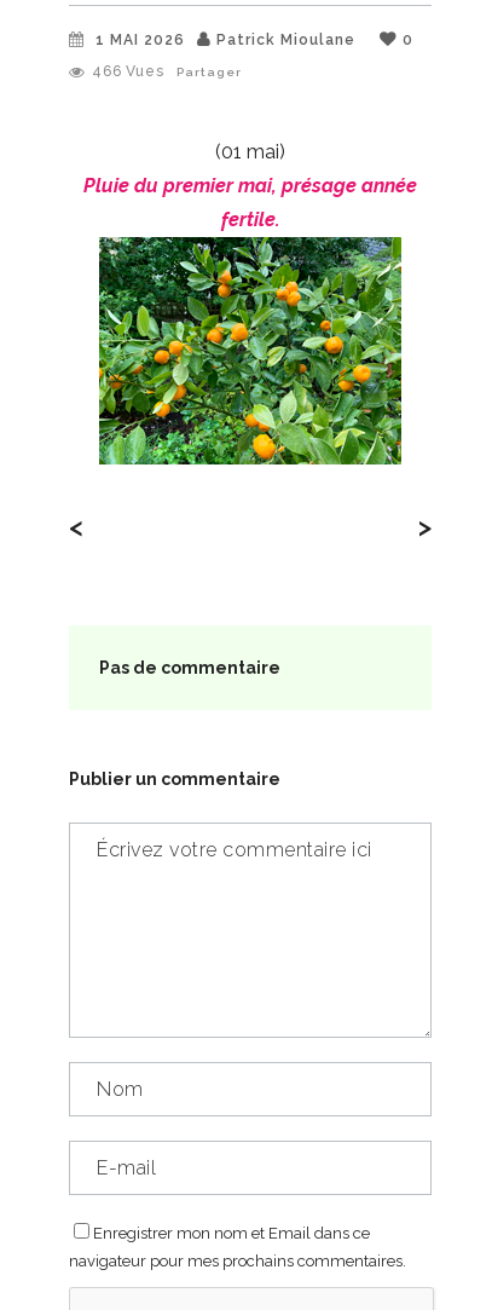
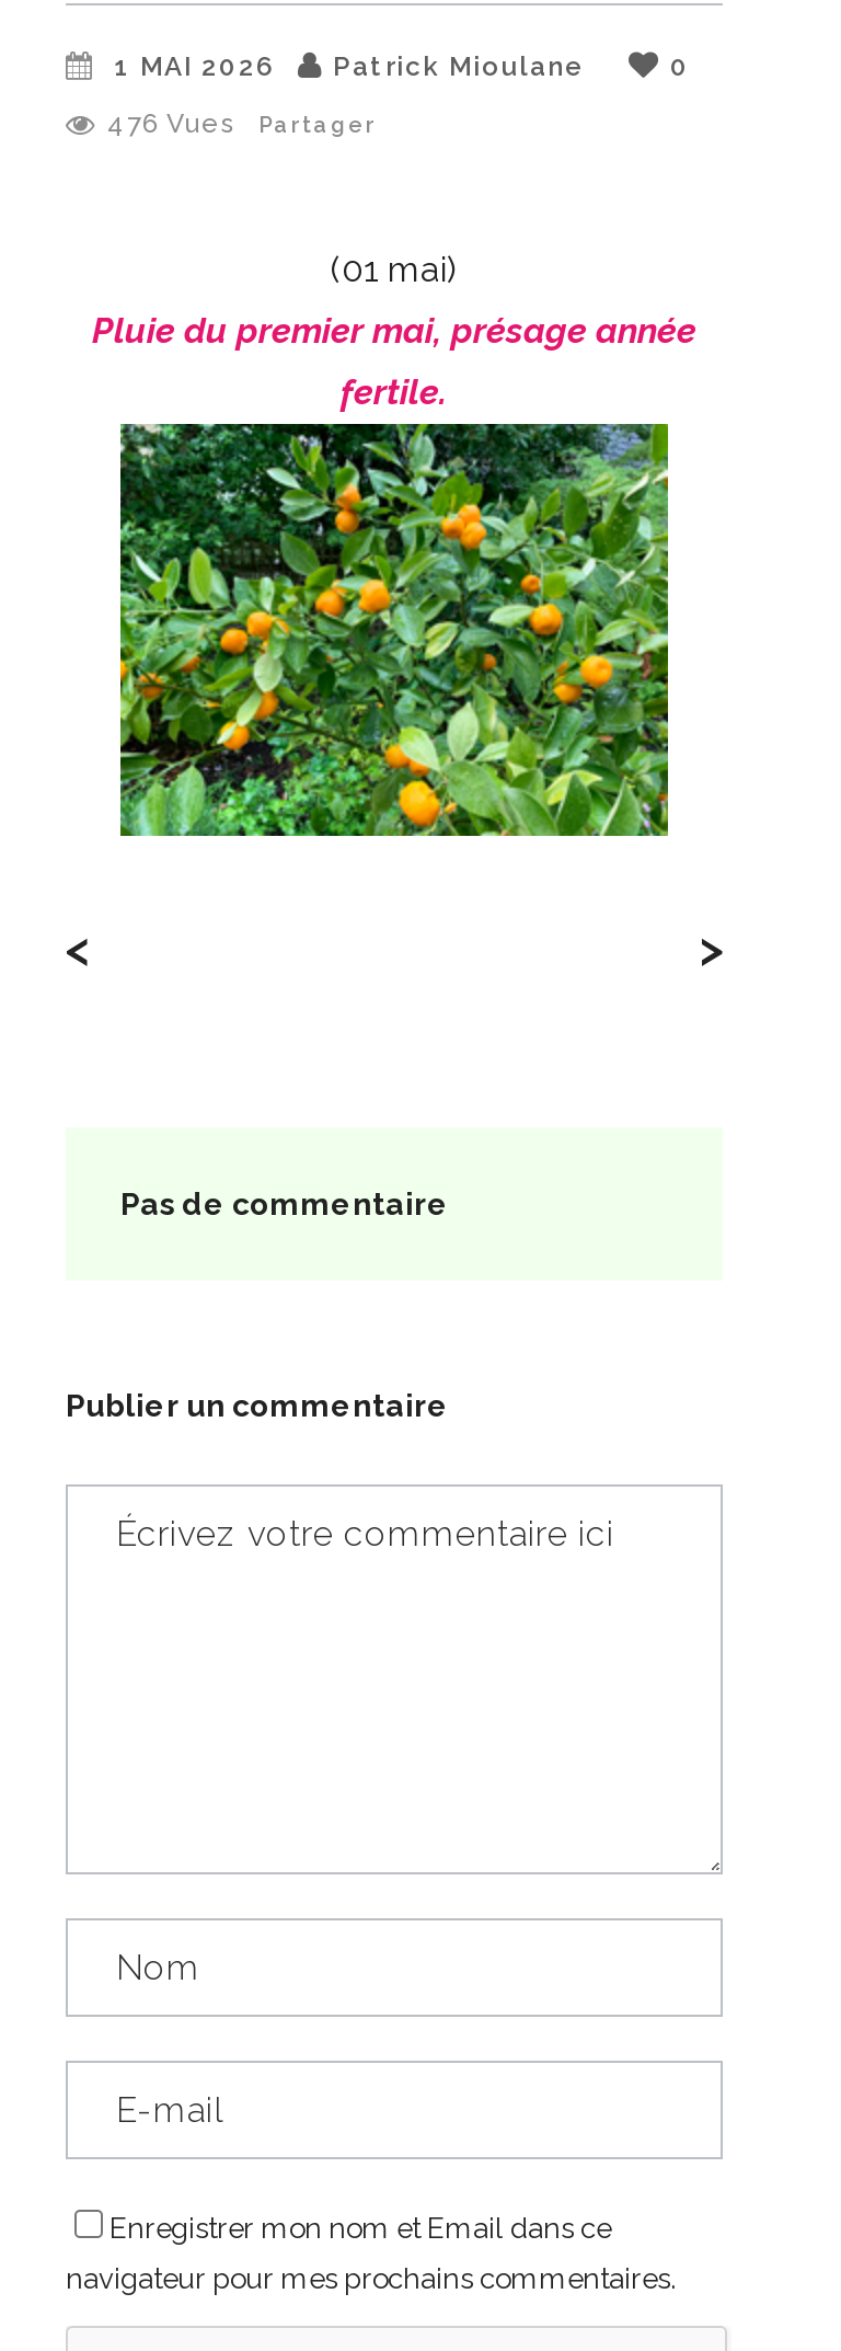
[92,63,242,80] 466 Vues Partager -> [107,109,377,140] 476 Vues Partager

